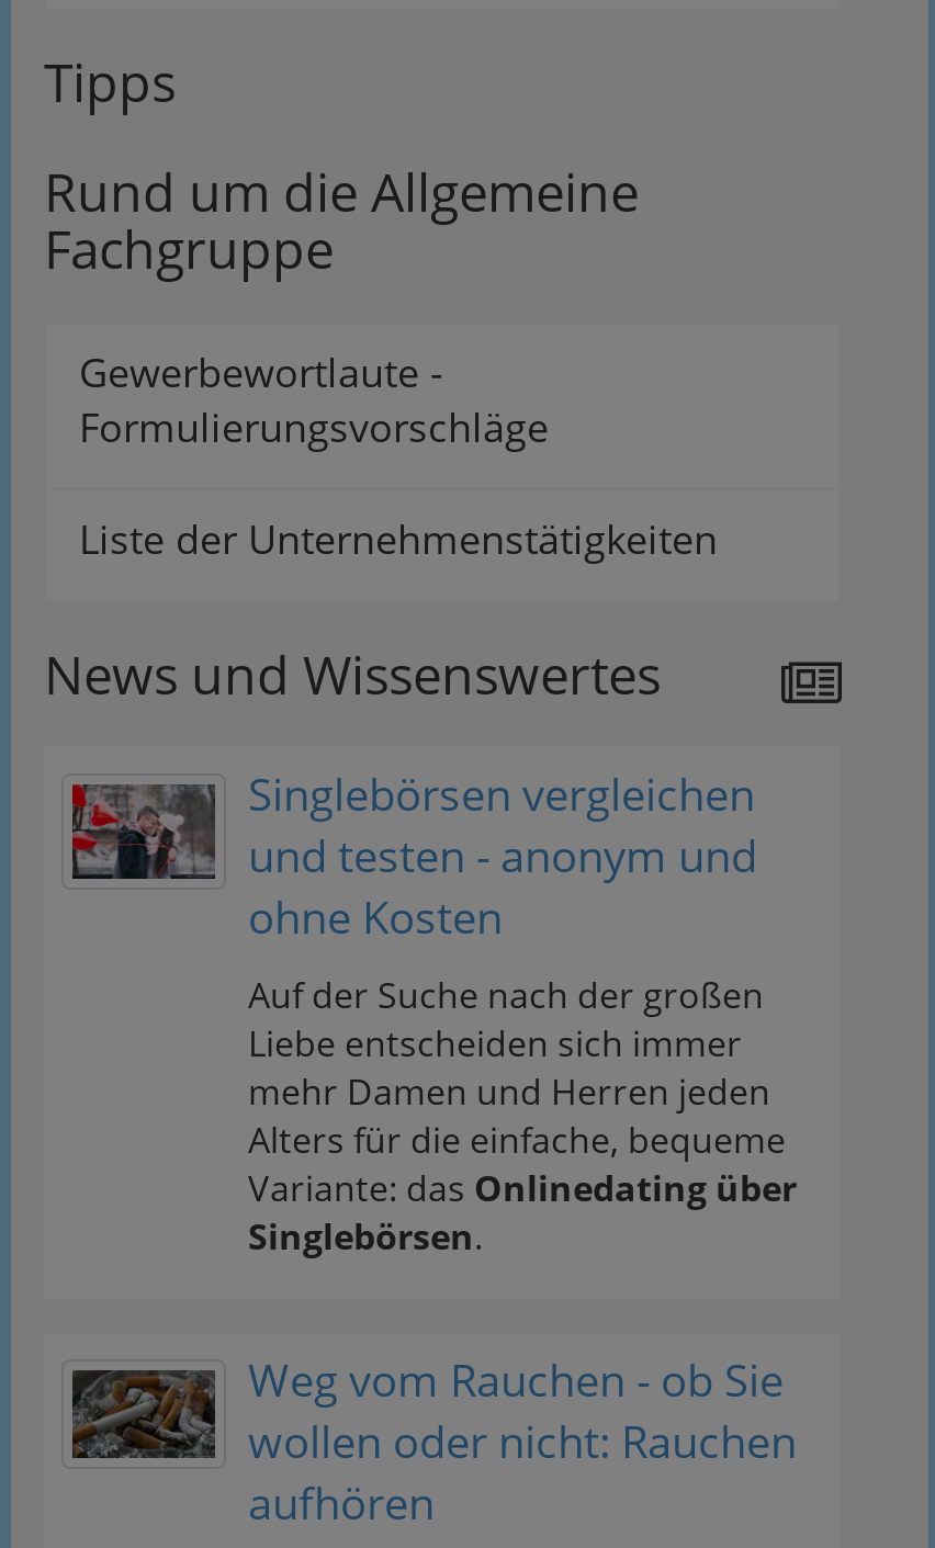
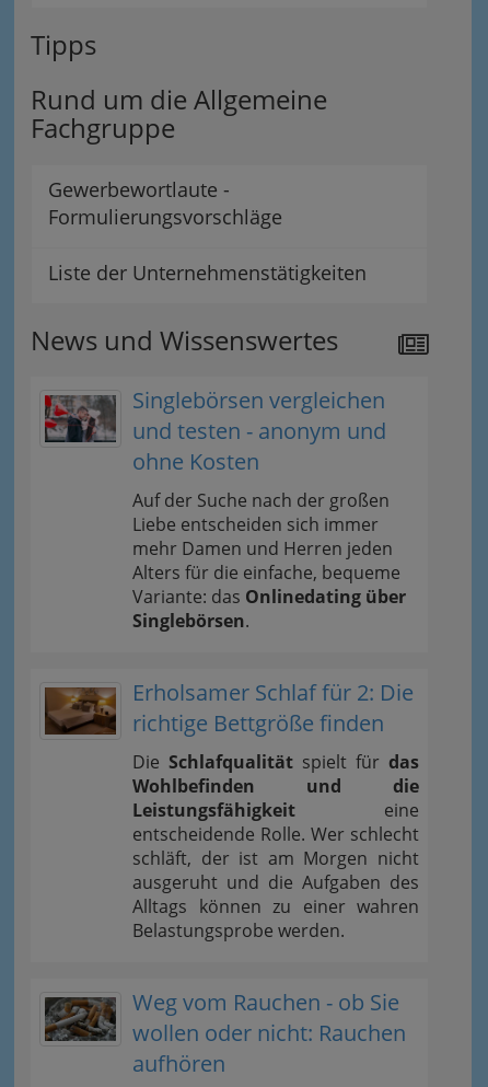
none -> [44,677,419,942] [image] | Erholsamer Schlaf für 2: Die | richtige Bettgröße finden | Die Schlafqualität spielt für das | Wohlbefinden und die | Leistungsfähigkeit eine | entscheidende Rolle. Wer schlecht | schläft, der ist am Morgen nicht | ausgeruht und die Aufgaben des | Alltags können zu einer wahren | Belastungsprobe werden.

